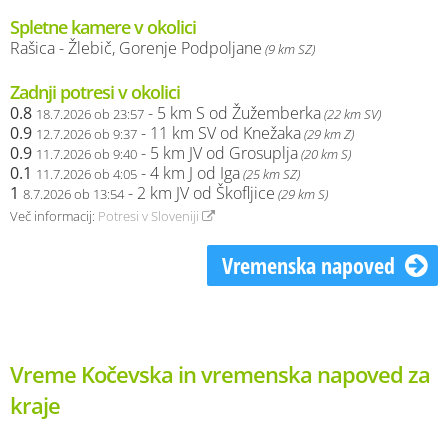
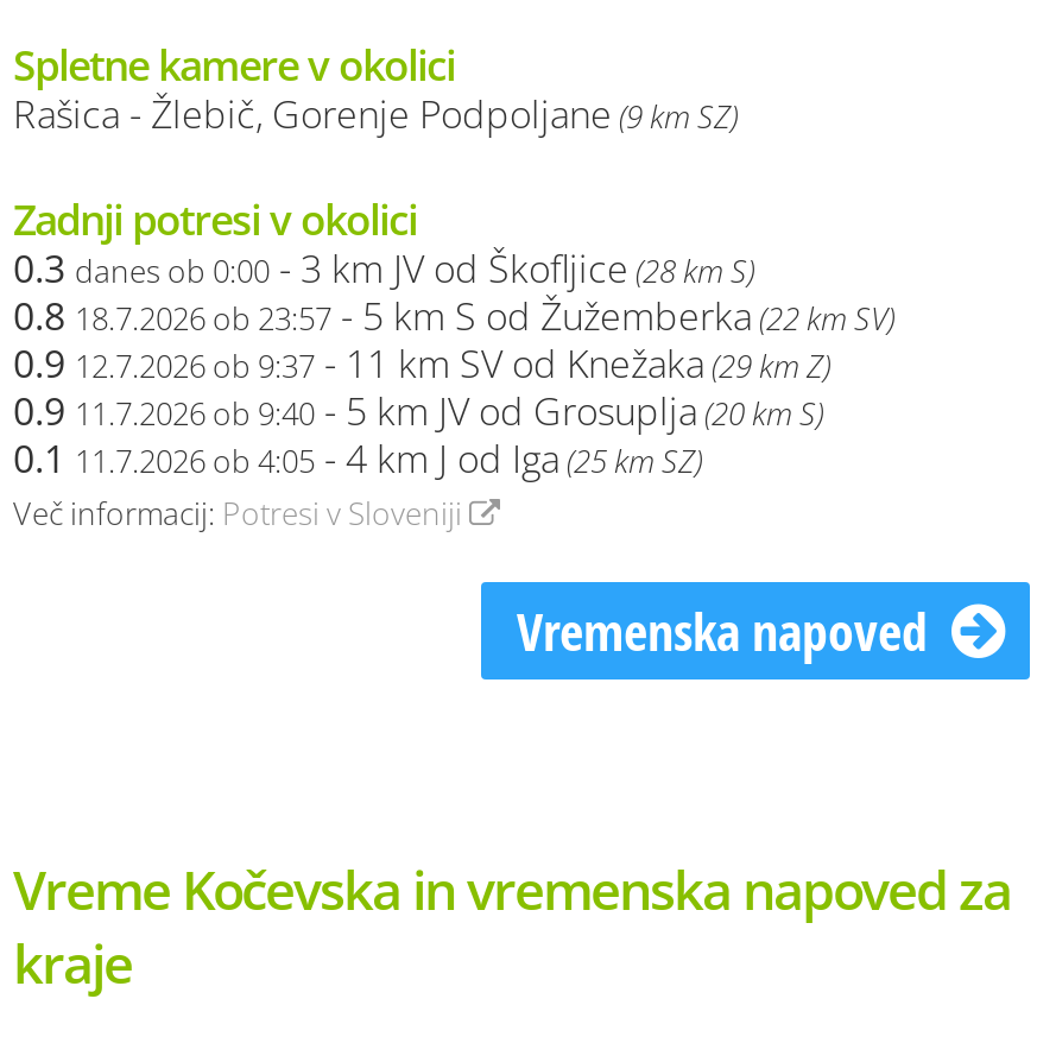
none -> [13,243,754,295] 0.3 danes ob 0:00 - 3 km JV od Škofljice (28 km S)
moved [10,102,381,184] -> [13,290,894,485]: 0.8 18.7.2026 ob 23:57 - 5 km S od Žužemberka (22 km SV) | 0.9 12.7.2026 ob 9:37 - 11 km SV od Knežaka (29 km Z) | 0.9 11.7.2026 ob 9:40 - 5 km JV od Grosuplja (20 km S) | 0.1 11.7.2026 ob 4:05 - 4 km J od Iga (25 km SZ)
[10,182,328,204] 1 8.7.2026 ob 13:54 - 2 km JV od Škofljice (29 km S) -> none

